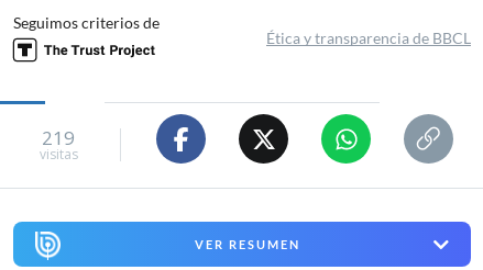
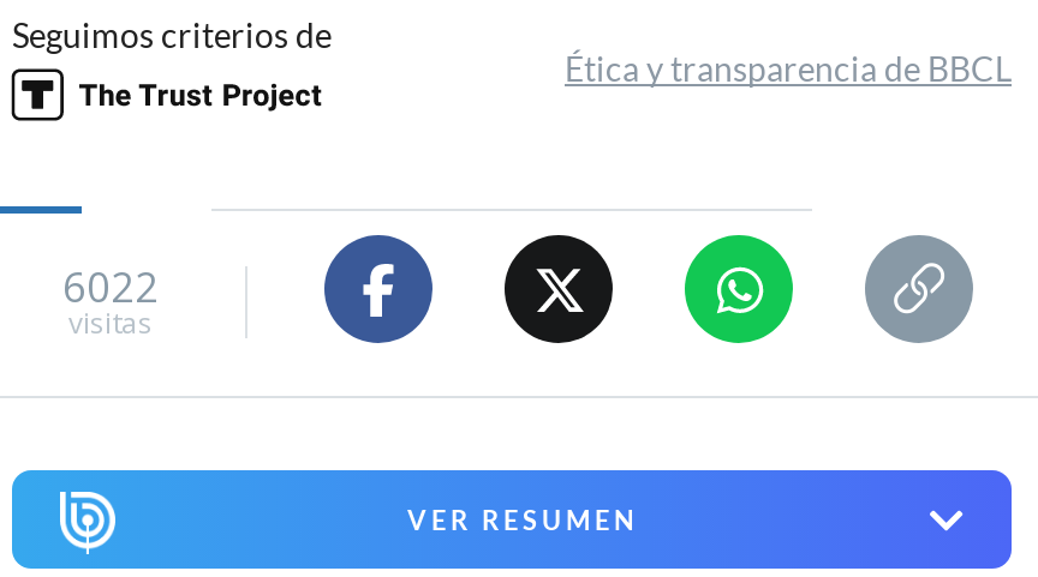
[42,125,75,150] 219 -> [62,259,159,314] 6022

